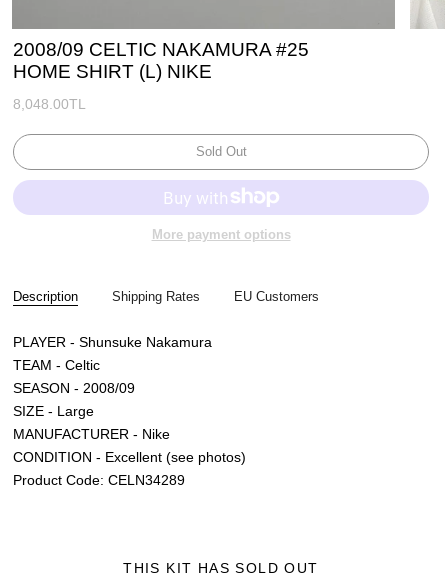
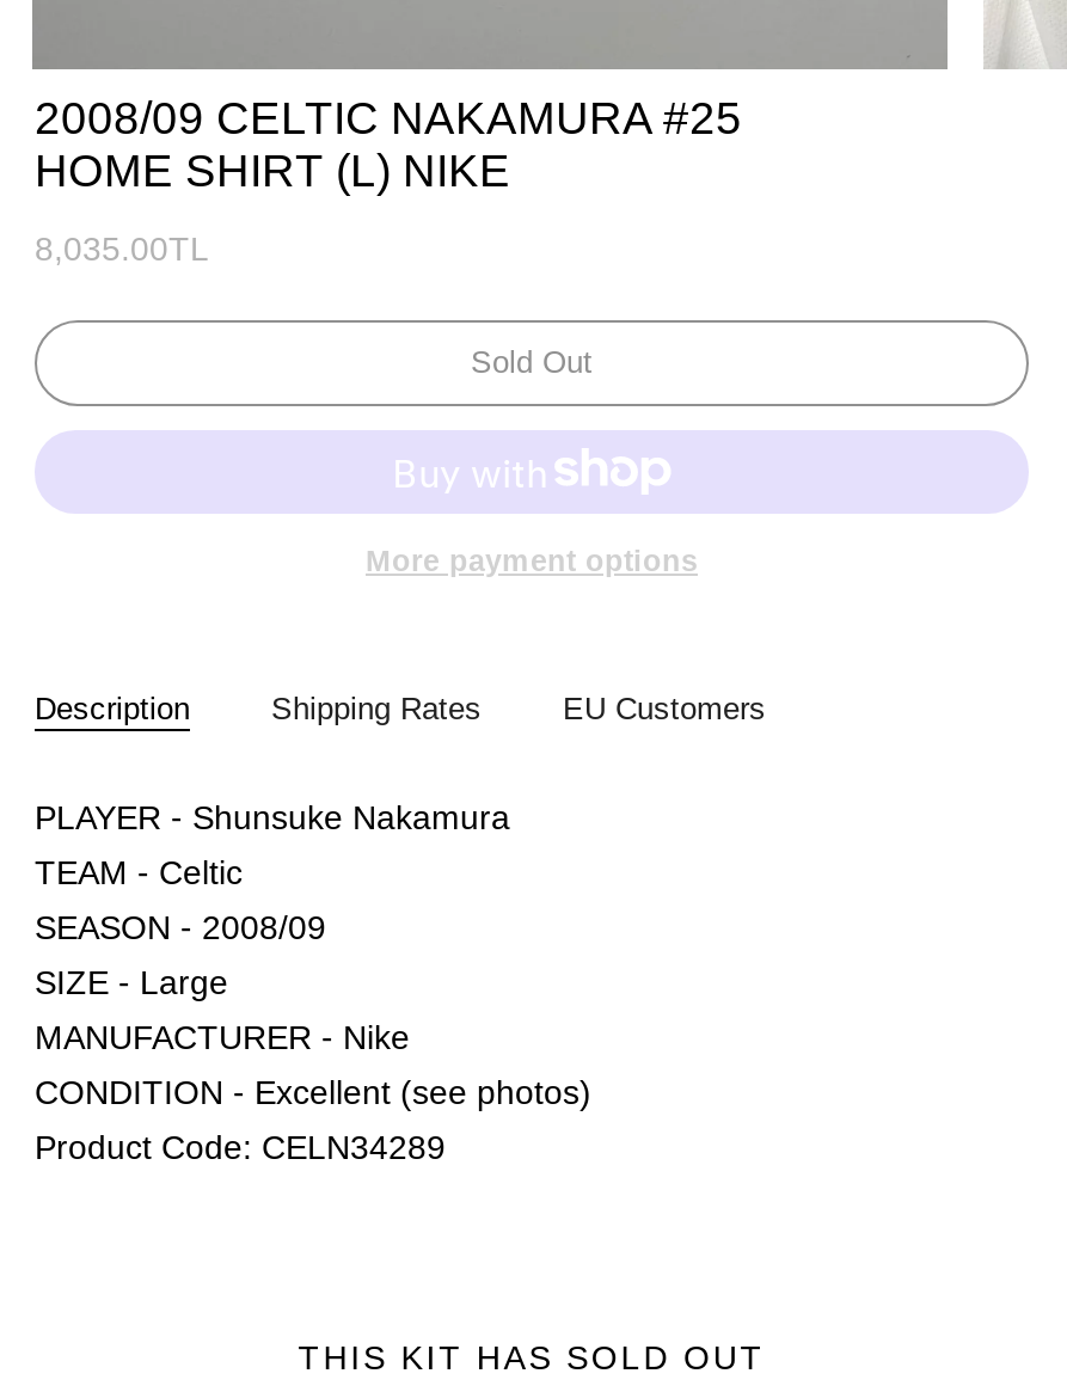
[13,96,86,112] 8,048.00TL -> [35,229,209,267] 8,035.00TL

